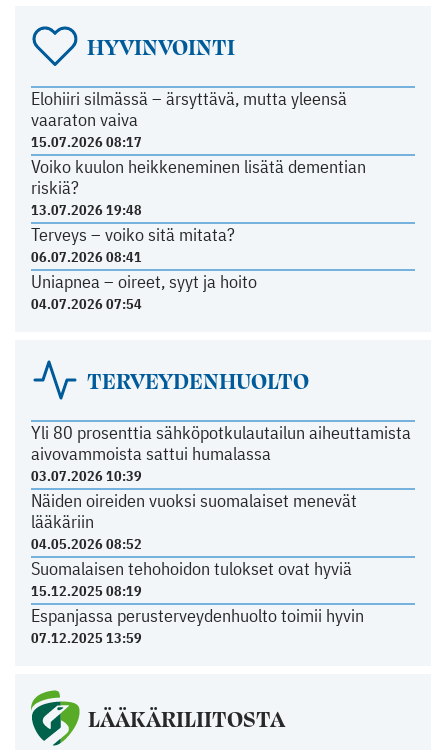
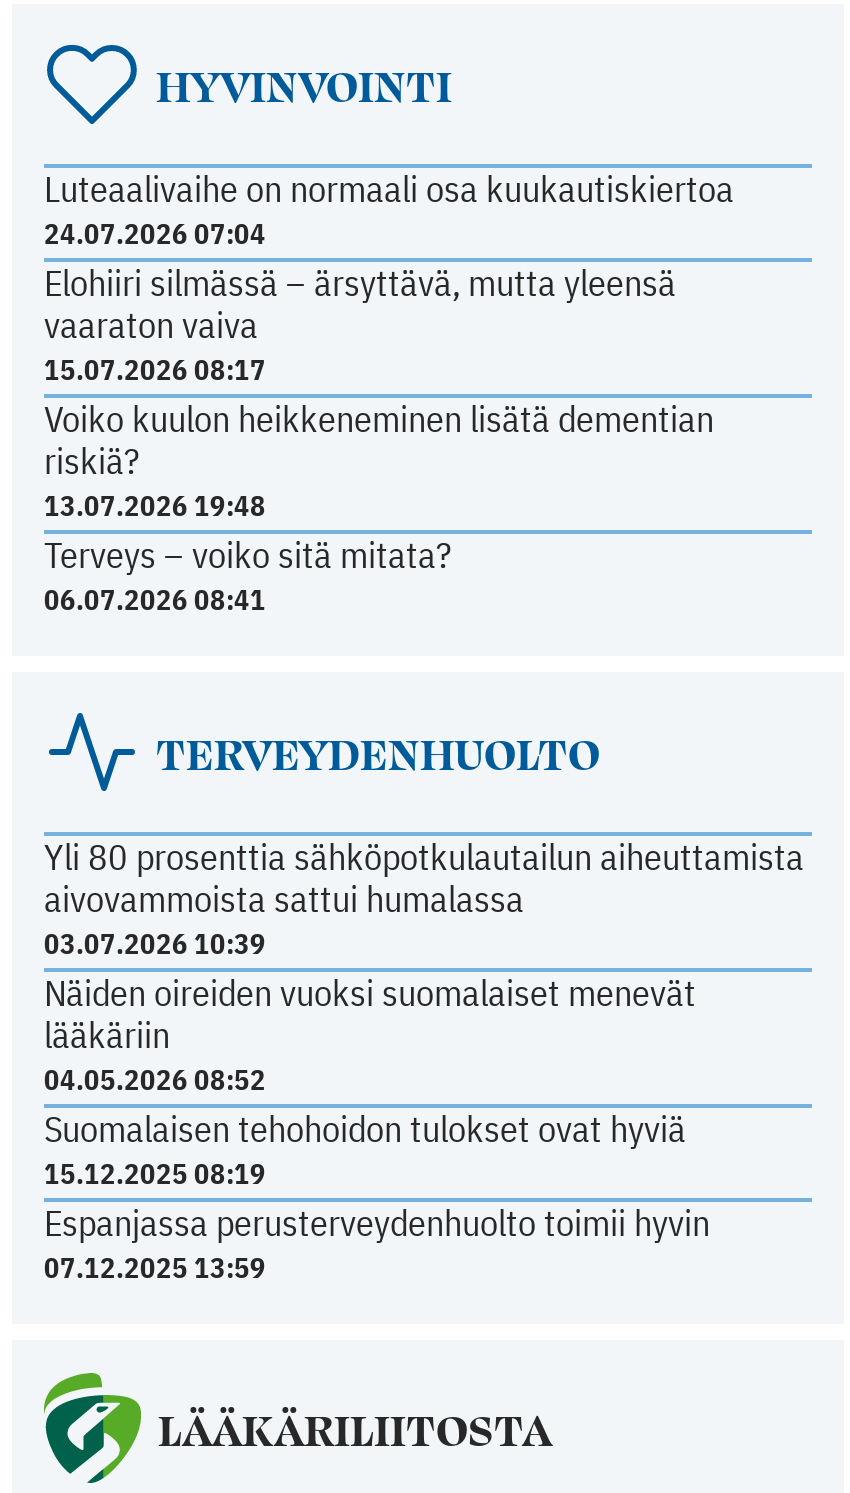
none -> [44,166,734,252] Luteaalivaihe on normaali osa kuukautiskiertoa | 24.07.2026 07:04
moved [31,87,366,266] -> [44,260,714,617]: Elohiiri silmässä – ärsyttävä, mutta yleensä | vaaraton vaiva | 15.07.2026 08:17 | Voiko kuulon heikkeneminen lisätä dementian | riskiä? | 13.07.2026 19:48 | Terveys – voiko sitä mitata? | 06.07.2026 08:41
[31,270,257,313] Uniapnea – oireet, syyt ja hoito | 04.07.2026 07:54 -> none

